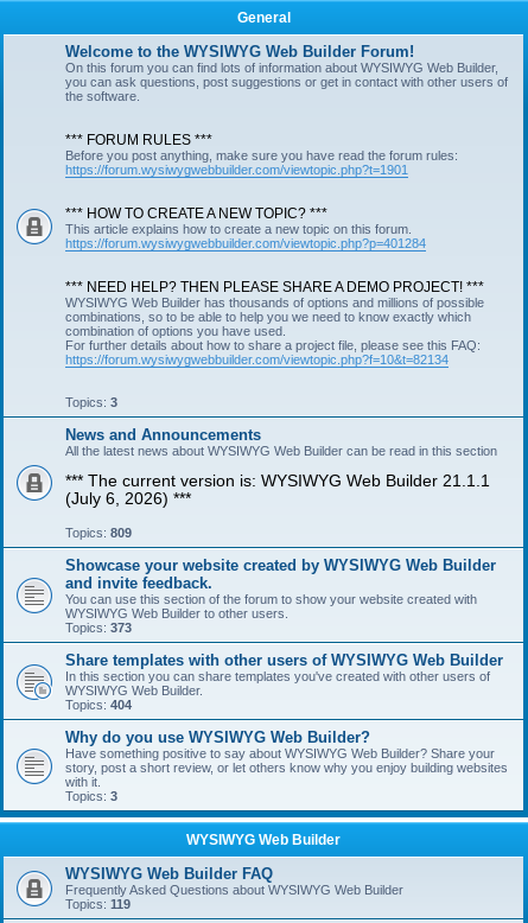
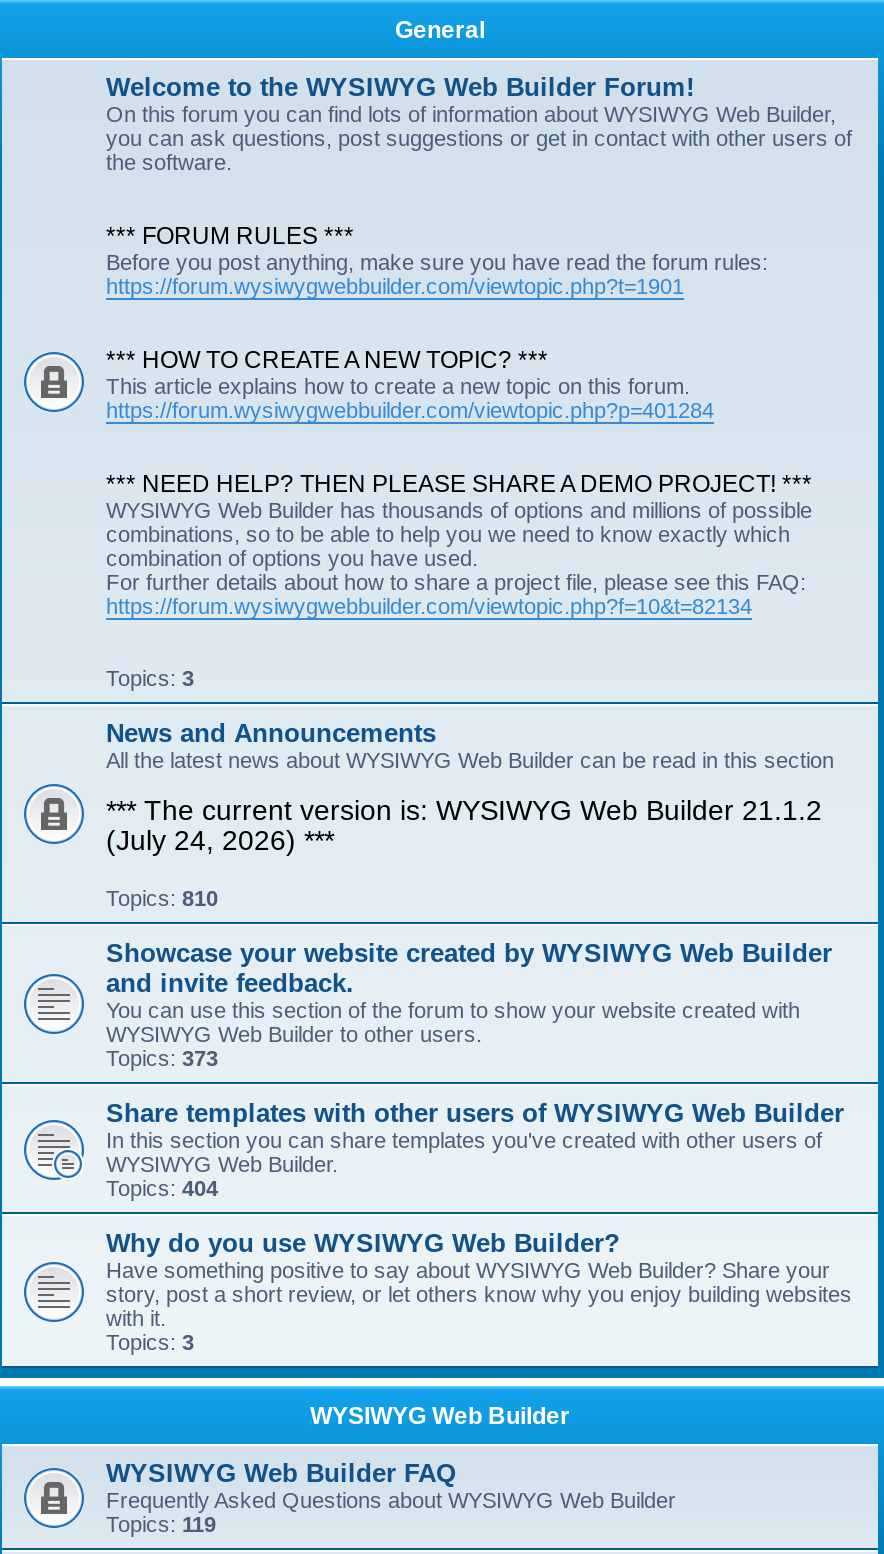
[65,472,490,490] *** The current version is: WYSIWYG Web Builder 21.1.1 -> [106,796,822,826] *** The current version is: WYSIWYG Web Builder 21.1.2
[65,490,191,508] (July 6, 2026) *** -> [106,826,334,856] (July 24, 2026) ***
[65,526,132,540] Topics: 809 -> [106,886,218,910] Topics: 810

